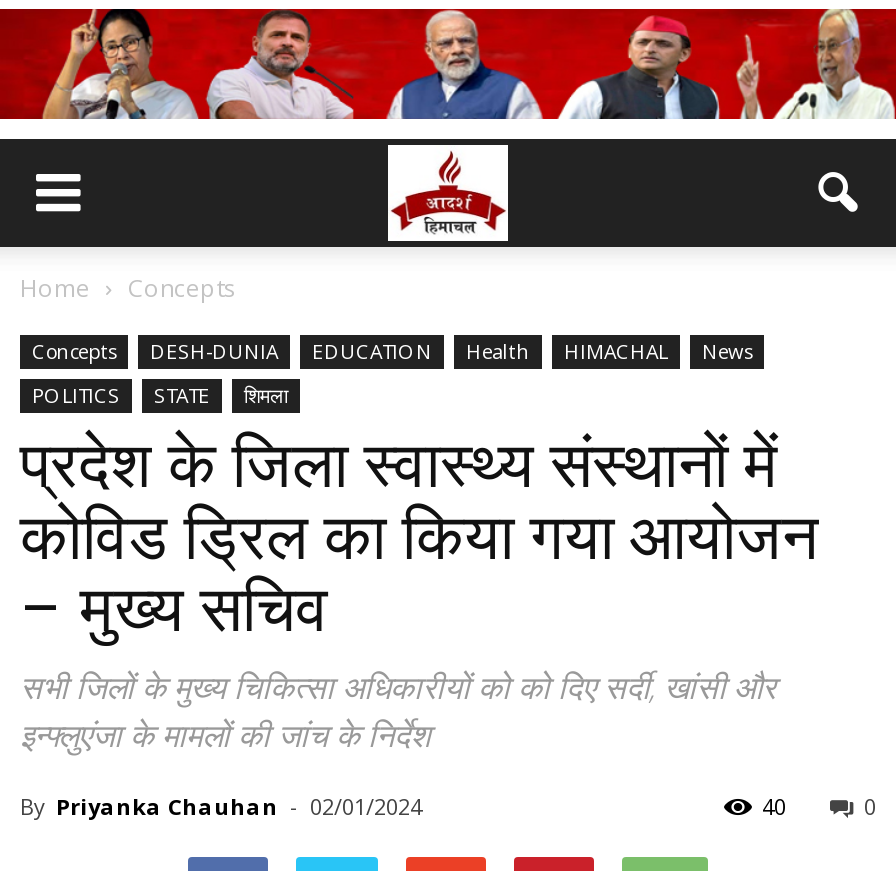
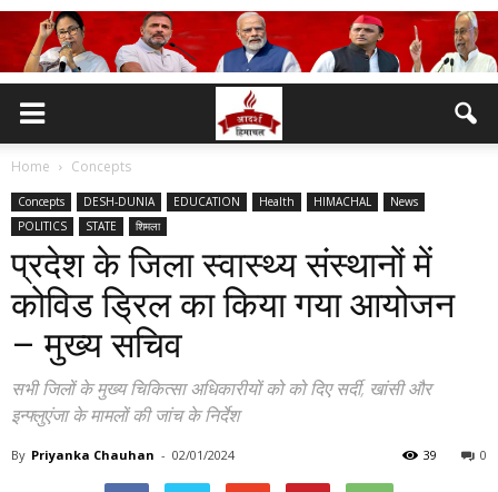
[762,791,786,821] 40 -> [424,446,437,463] 39

